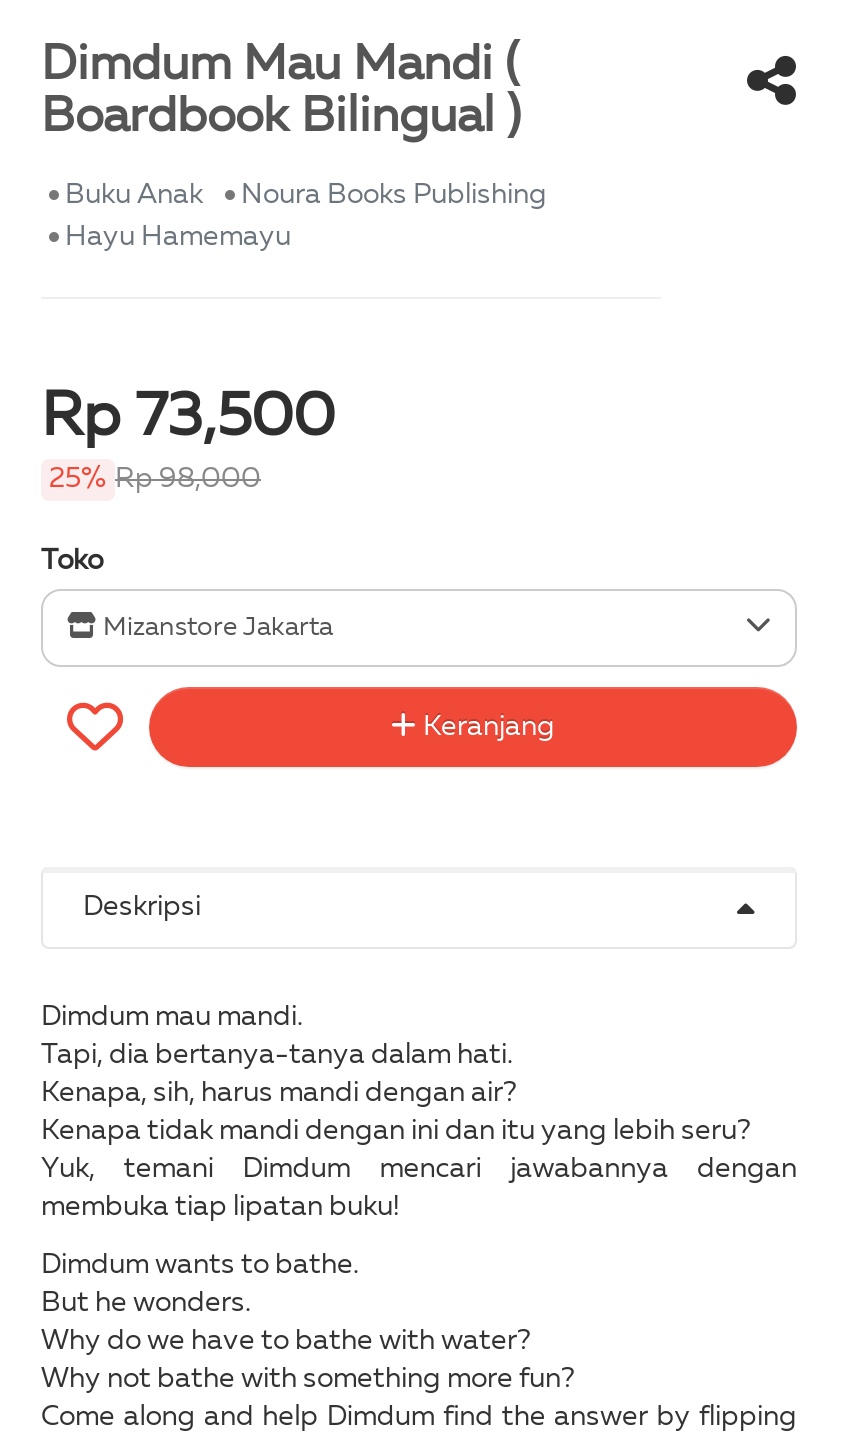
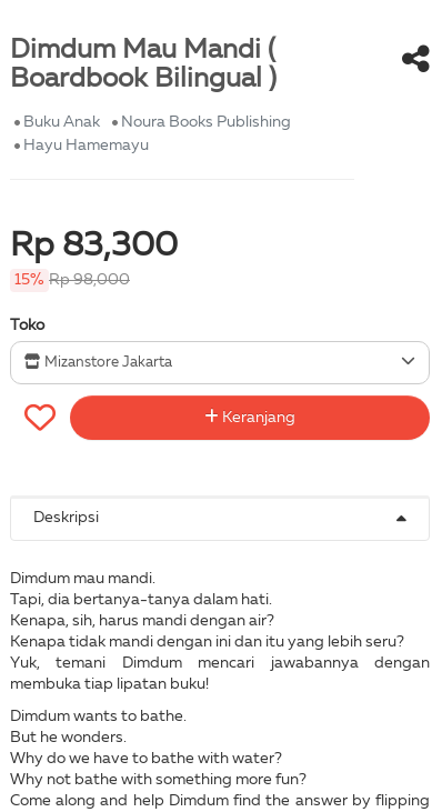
[41,389,335,449] Rp 73,500 -> [10,230,178,263] Rp 83,300
[49,465,261,493] 25% Rp 98,000 -> [14,272,130,288] 15% Rp 98,000

